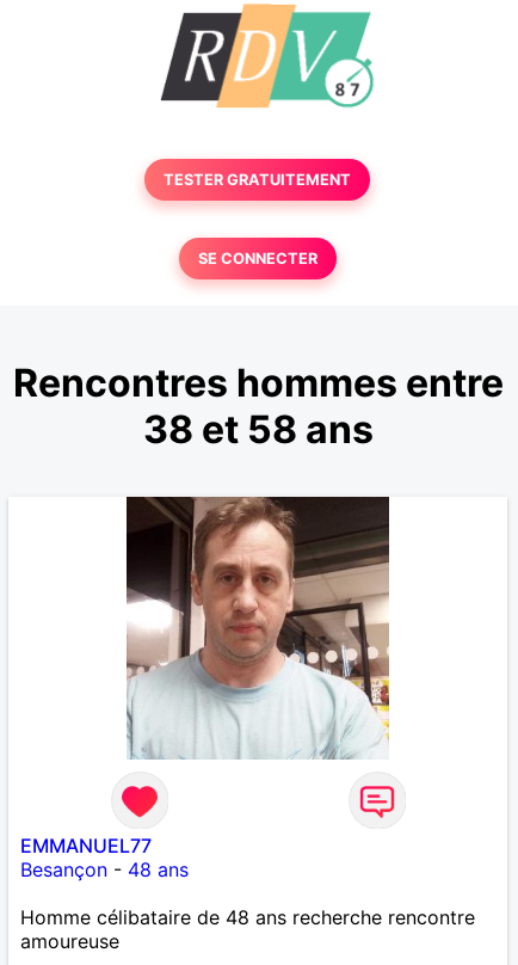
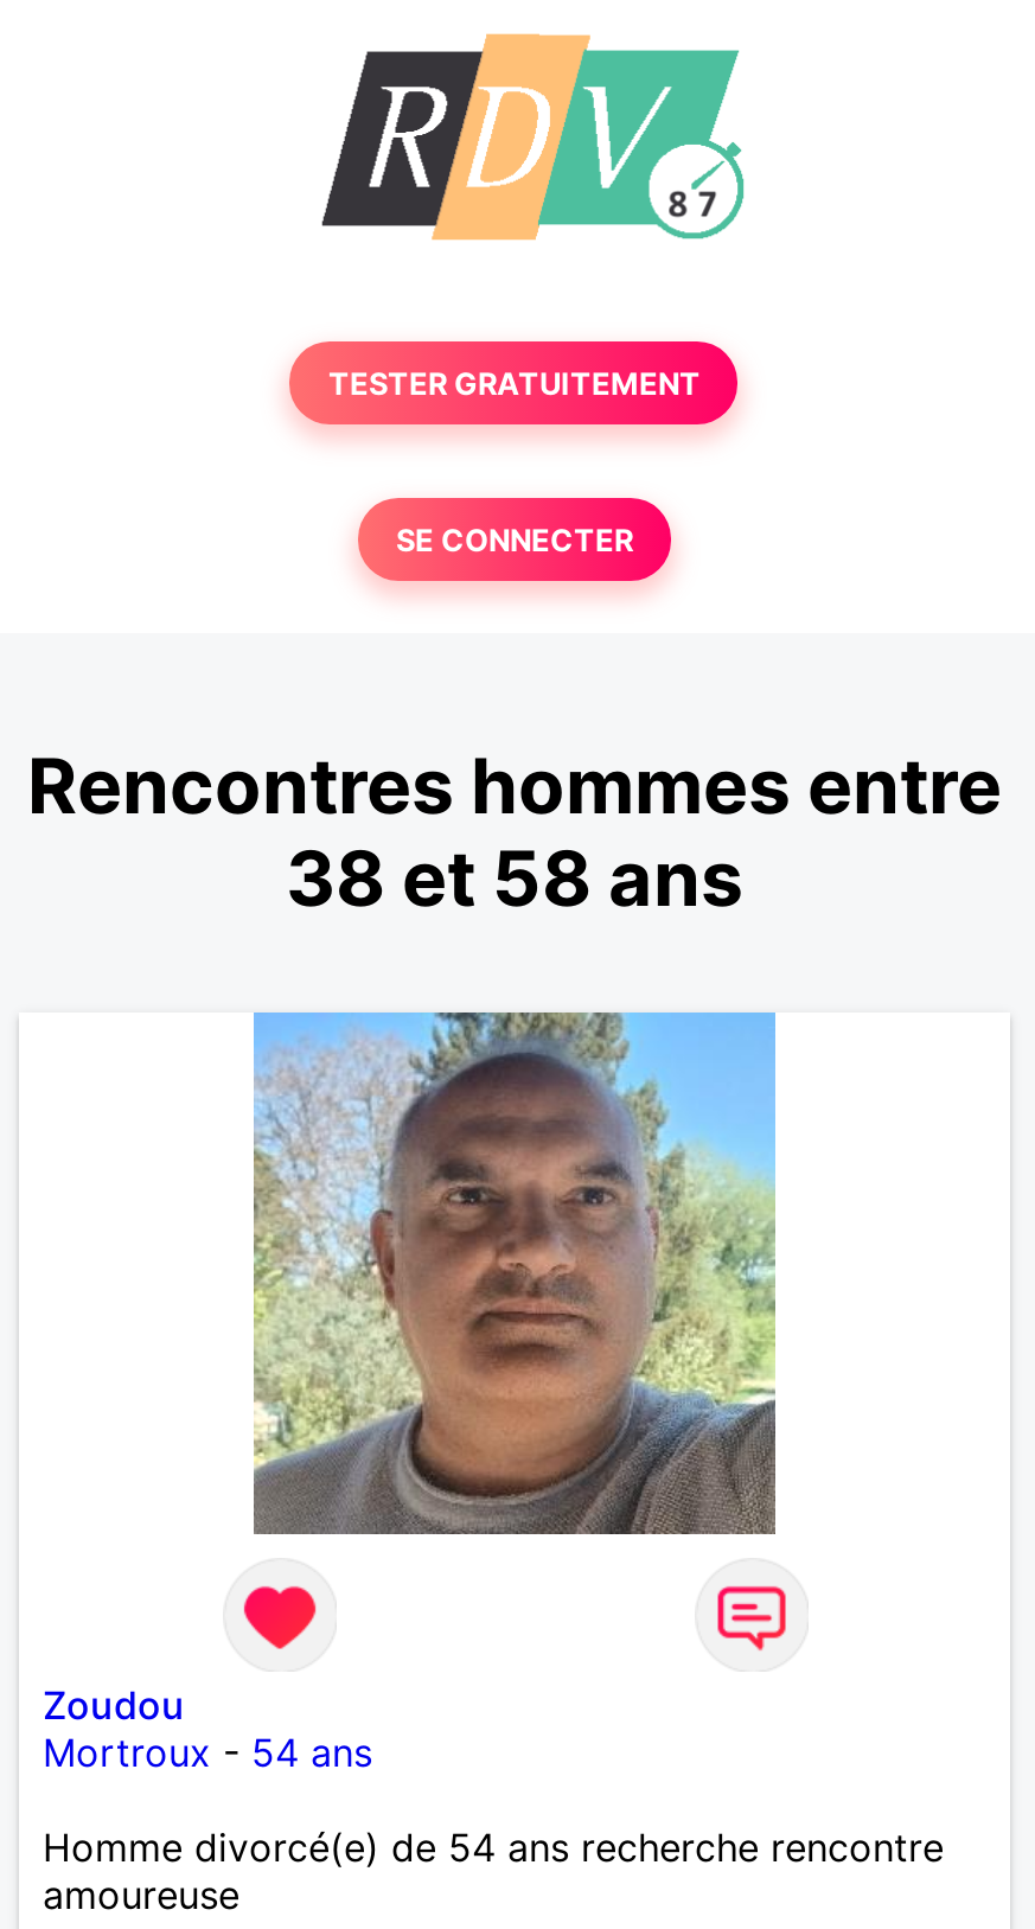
[125,496,390,760] [image] -> [251,1010,778,1537] [image]
[20,834,189,881] EMMANUEL77 | Besançon - 48 ans -> [43,1681,372,1776] Zoudou | Mortroux - 54 ans
[20,905,475,929] Homme célibataire de 48 ans recherche rencontre -> [43,1823,944,1871] Homme divorcé(e) de 54 ans recherche rencontre

